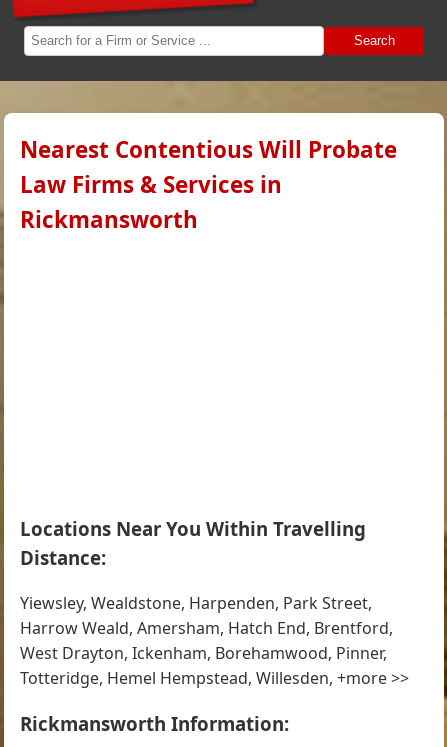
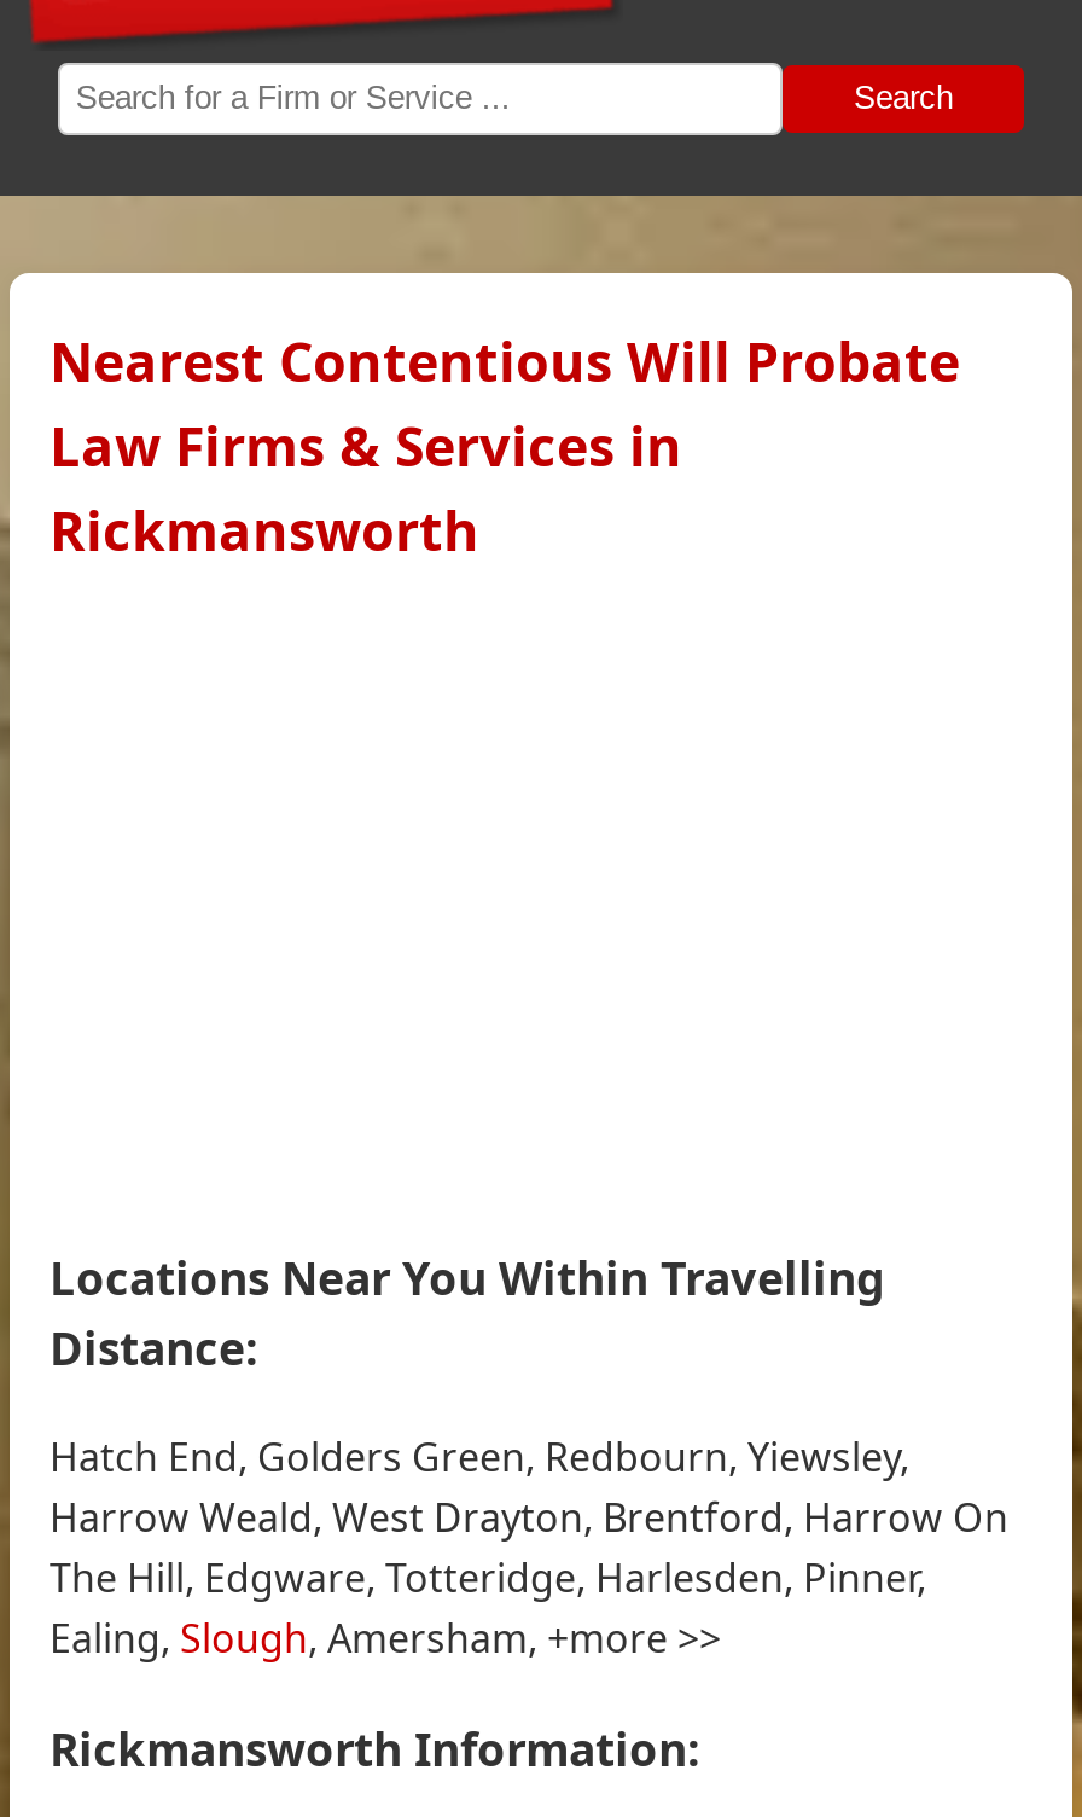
[20,592,409,689] Yiewsley, Wealdstone, Harpenden, Park Street, | Harrow Weald, Amersham, Hatch End, Brentford, | West Drayton, Ickenham, Borehamwood, Pinner, | Totteridge, Hemel Hempstead, Willesden, +more >> -> [50,1429,1008,1664] Hatch End, Golders Green, Redbourn, Yiewsley, | Harrow Weald, West Drayton, Brentford, Harrow On | The Hill, Edgware, Totteridge, Harlesden, Pinner, | Ealing, Slough, Amersham, +more >>

